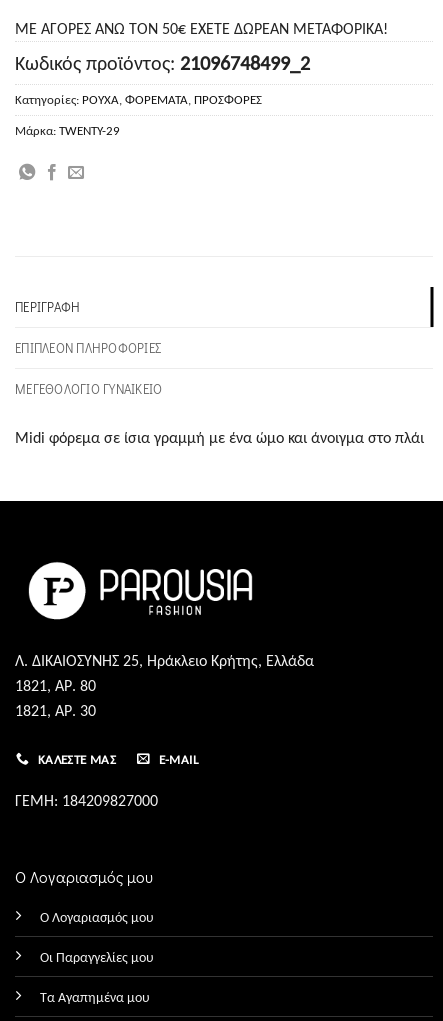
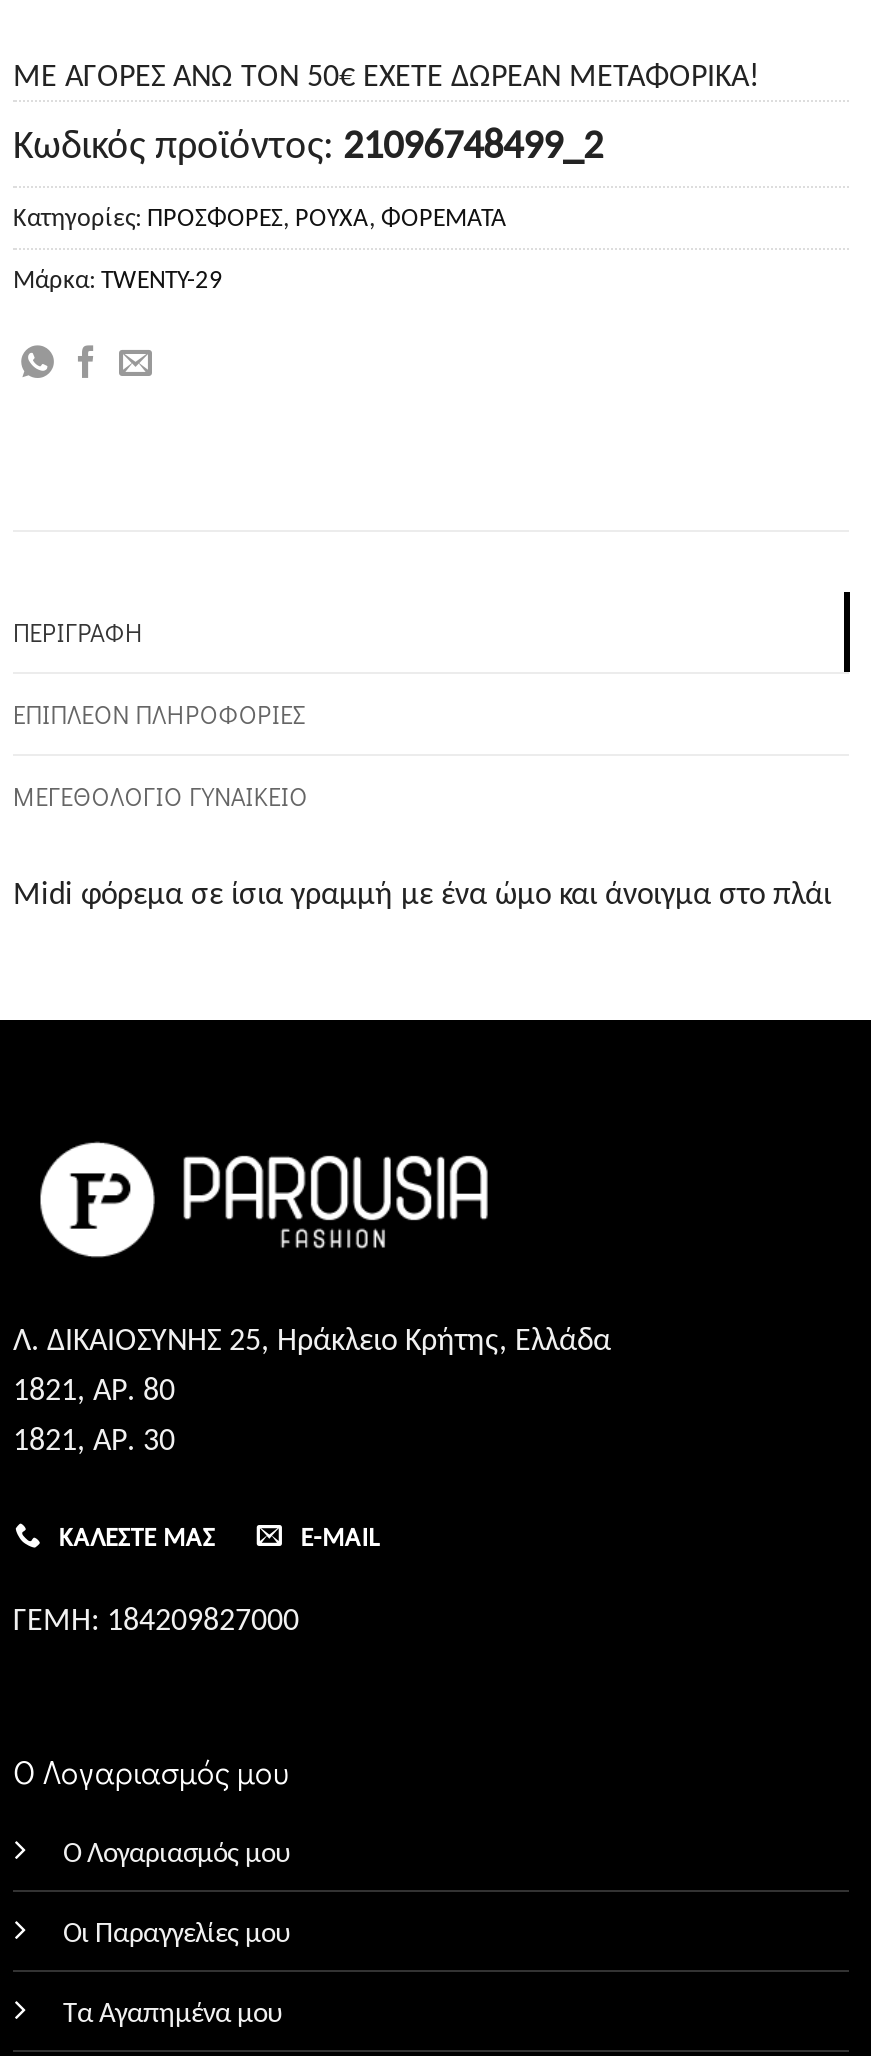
[15,92,262,107] Κατηγορίες: ΡΟΥΧΑ, ΦΟΡΕΜΑΤΑ, ΠΡΟΣΦΟΡΕΣ -> [13,202,507,232] Κατηγορίες: ΠΡΟΣΦΟΡΕΣ, ΡΟΥΧΑ, ΦΟΡΕΜΑΤΑ

